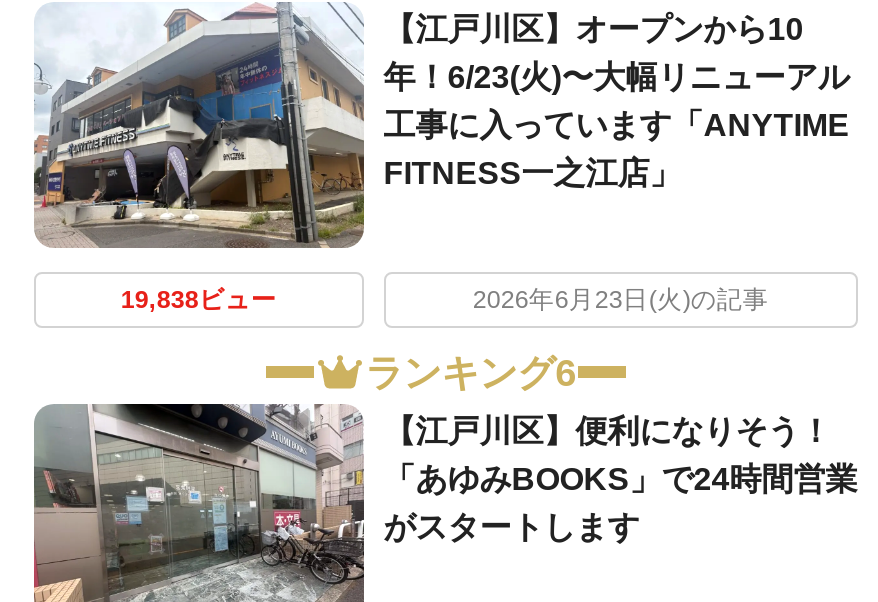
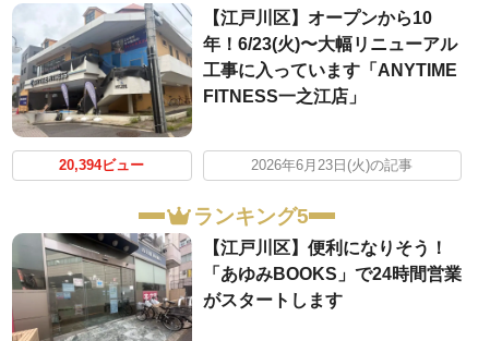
[121,287,277,315] 19,838ビュー -> [59,158,144,174] 20,394ビュー
[365,352,577,394] ランキング6 -> [193,205,308,227] ランキング5

